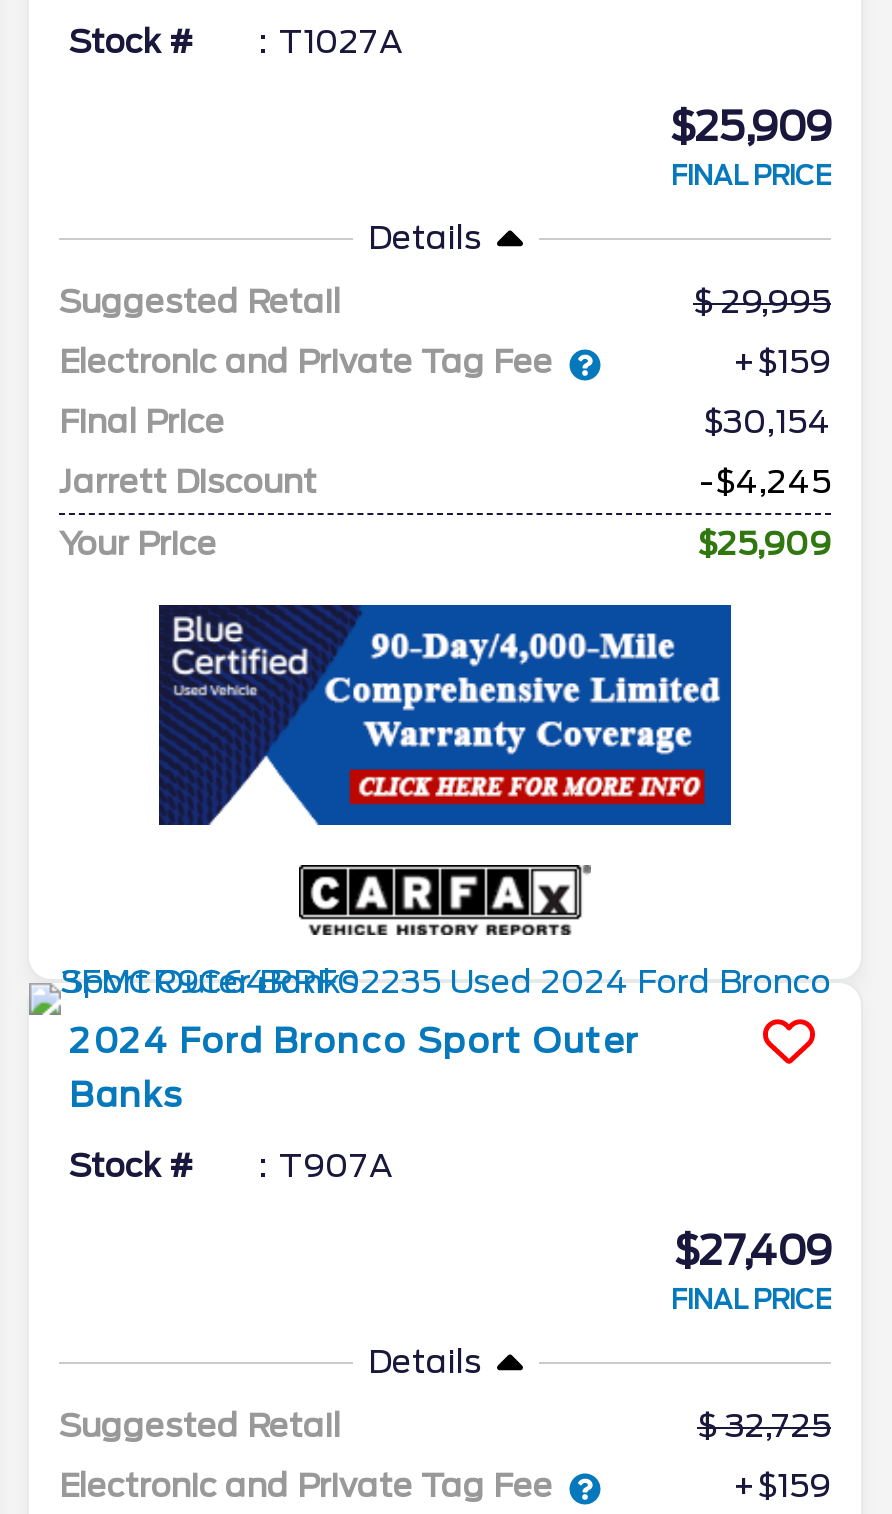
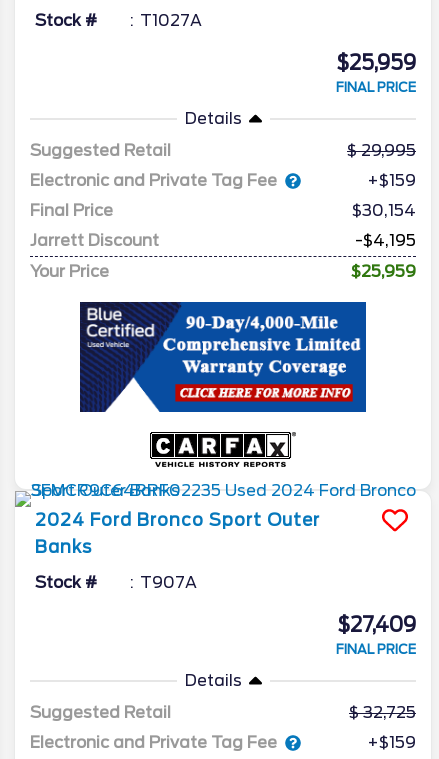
[669,104,831,152] $25,909 -> [336,51,416,75] $25,959
[699,464,831,502] -$4,245 -> [355,231,416,250] -$4,195
[697,526,831,564] $25,909 -> [351,262,416,281] $25,959

